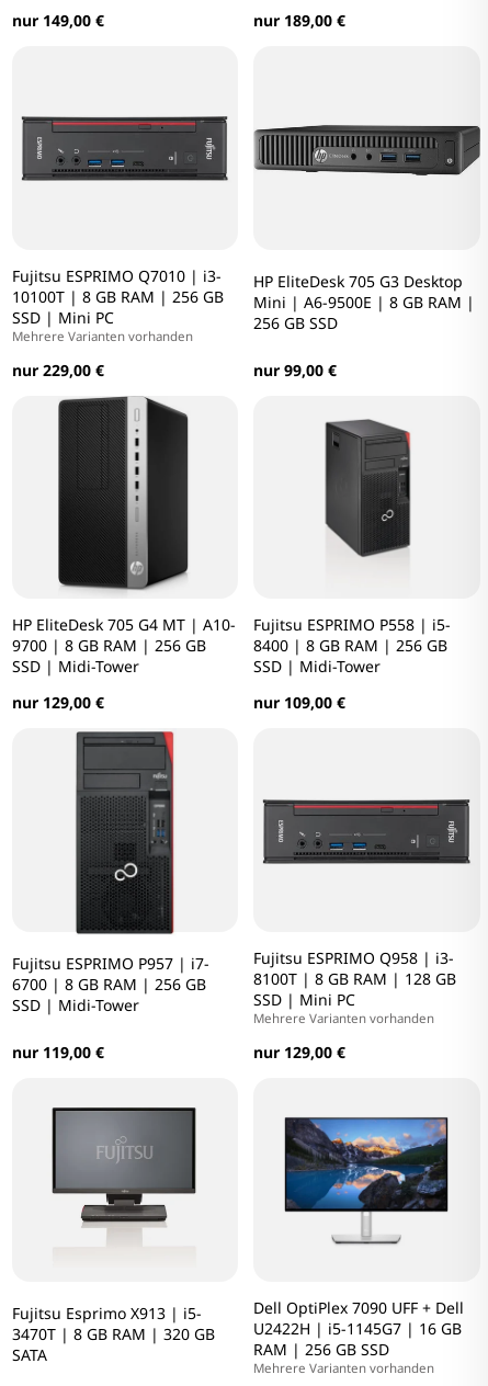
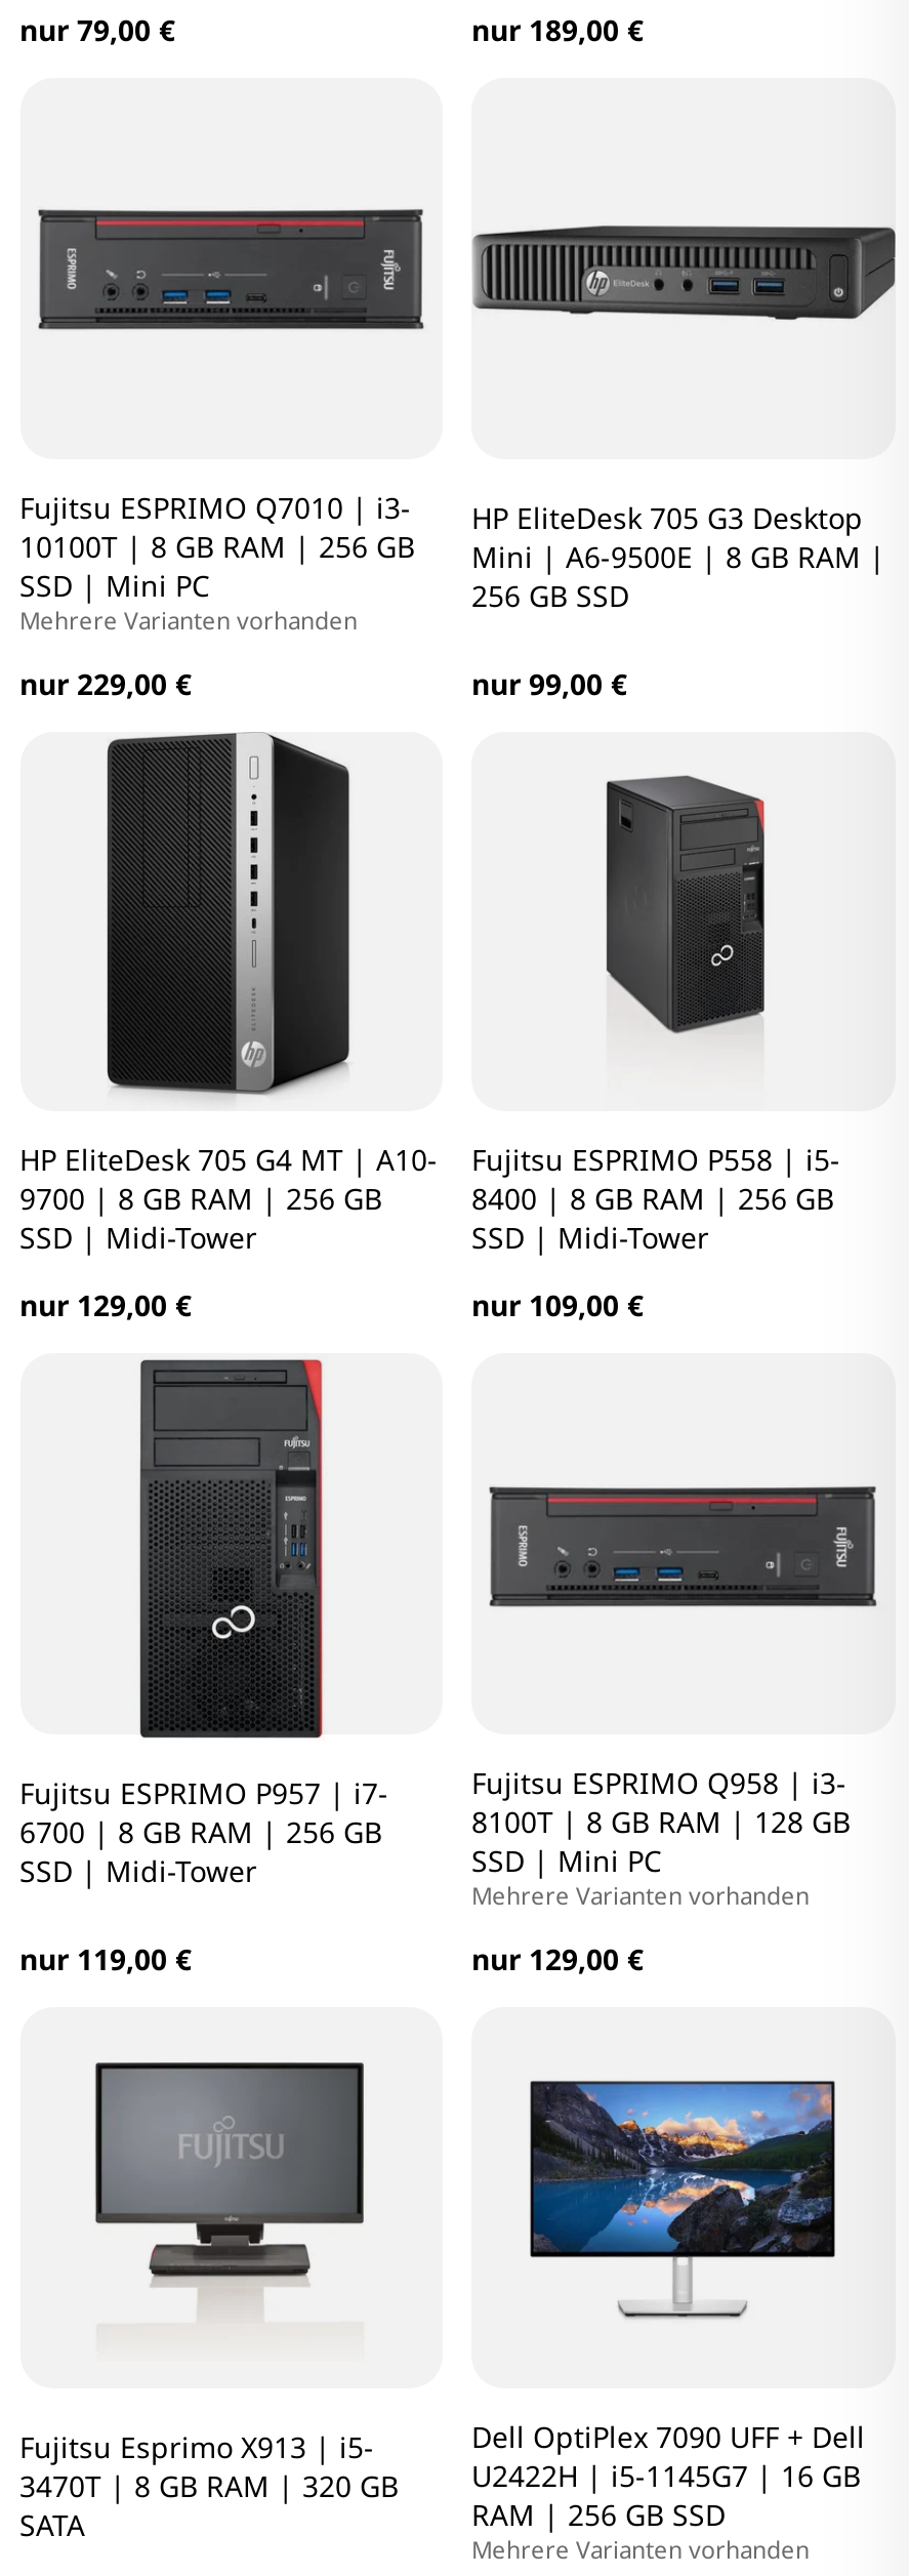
[12,10,104,30] nur 149,00 € -> [19,9,175,48] nur 79,00 €

